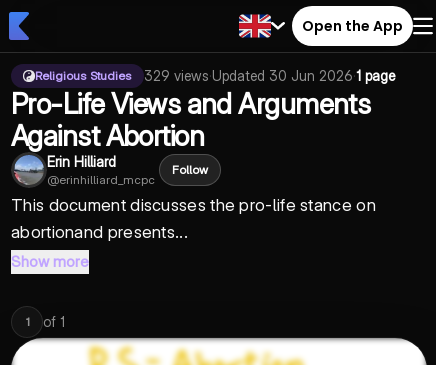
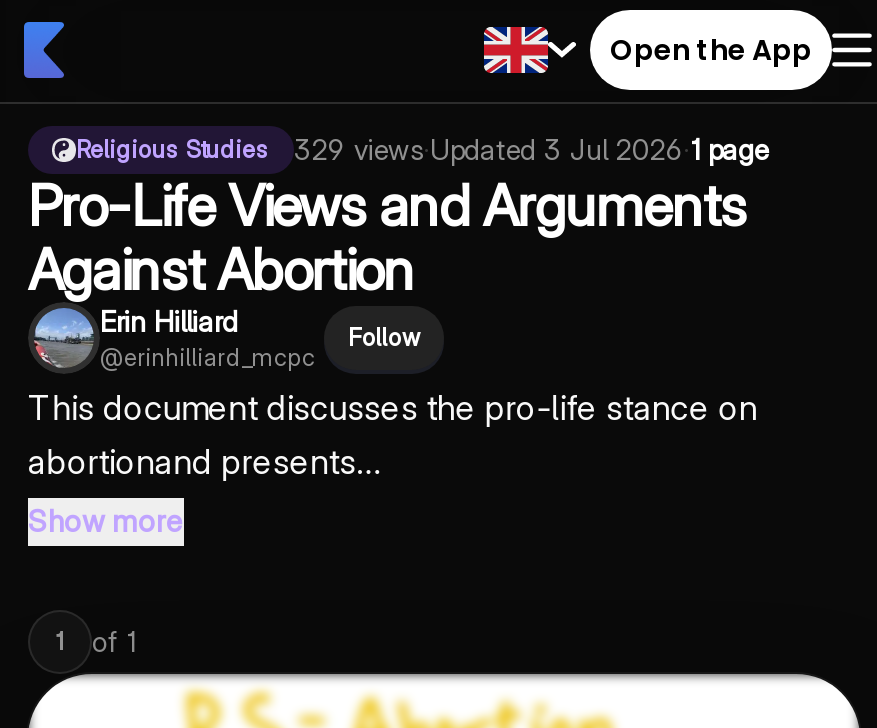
[144,67,395,84] 329 views · Updated 30 Jun 2026 · 1 page -> [294,132,768,166] 329 views · Updated 3 Jul 2026 · 1 page

